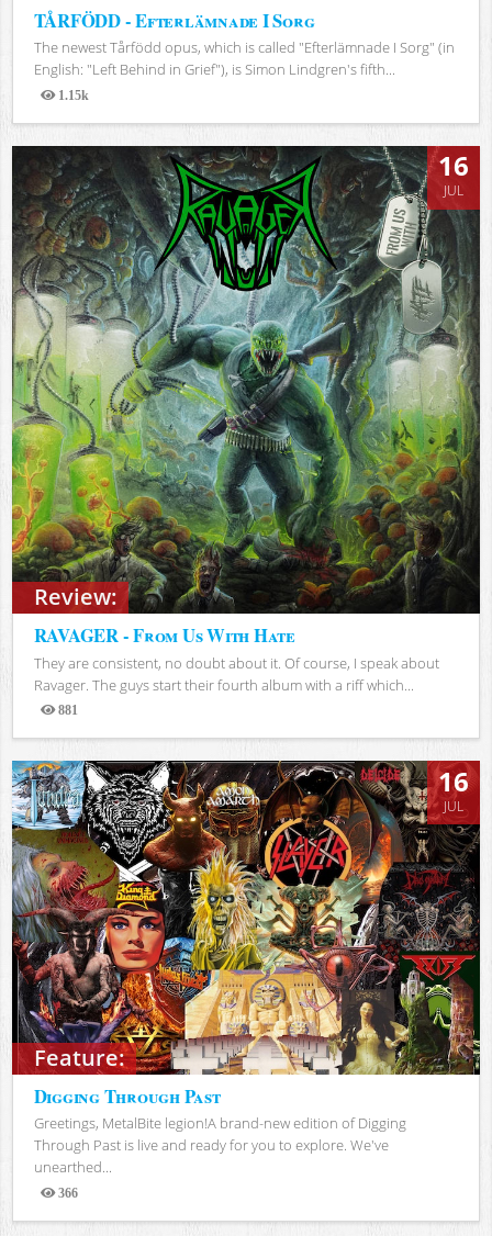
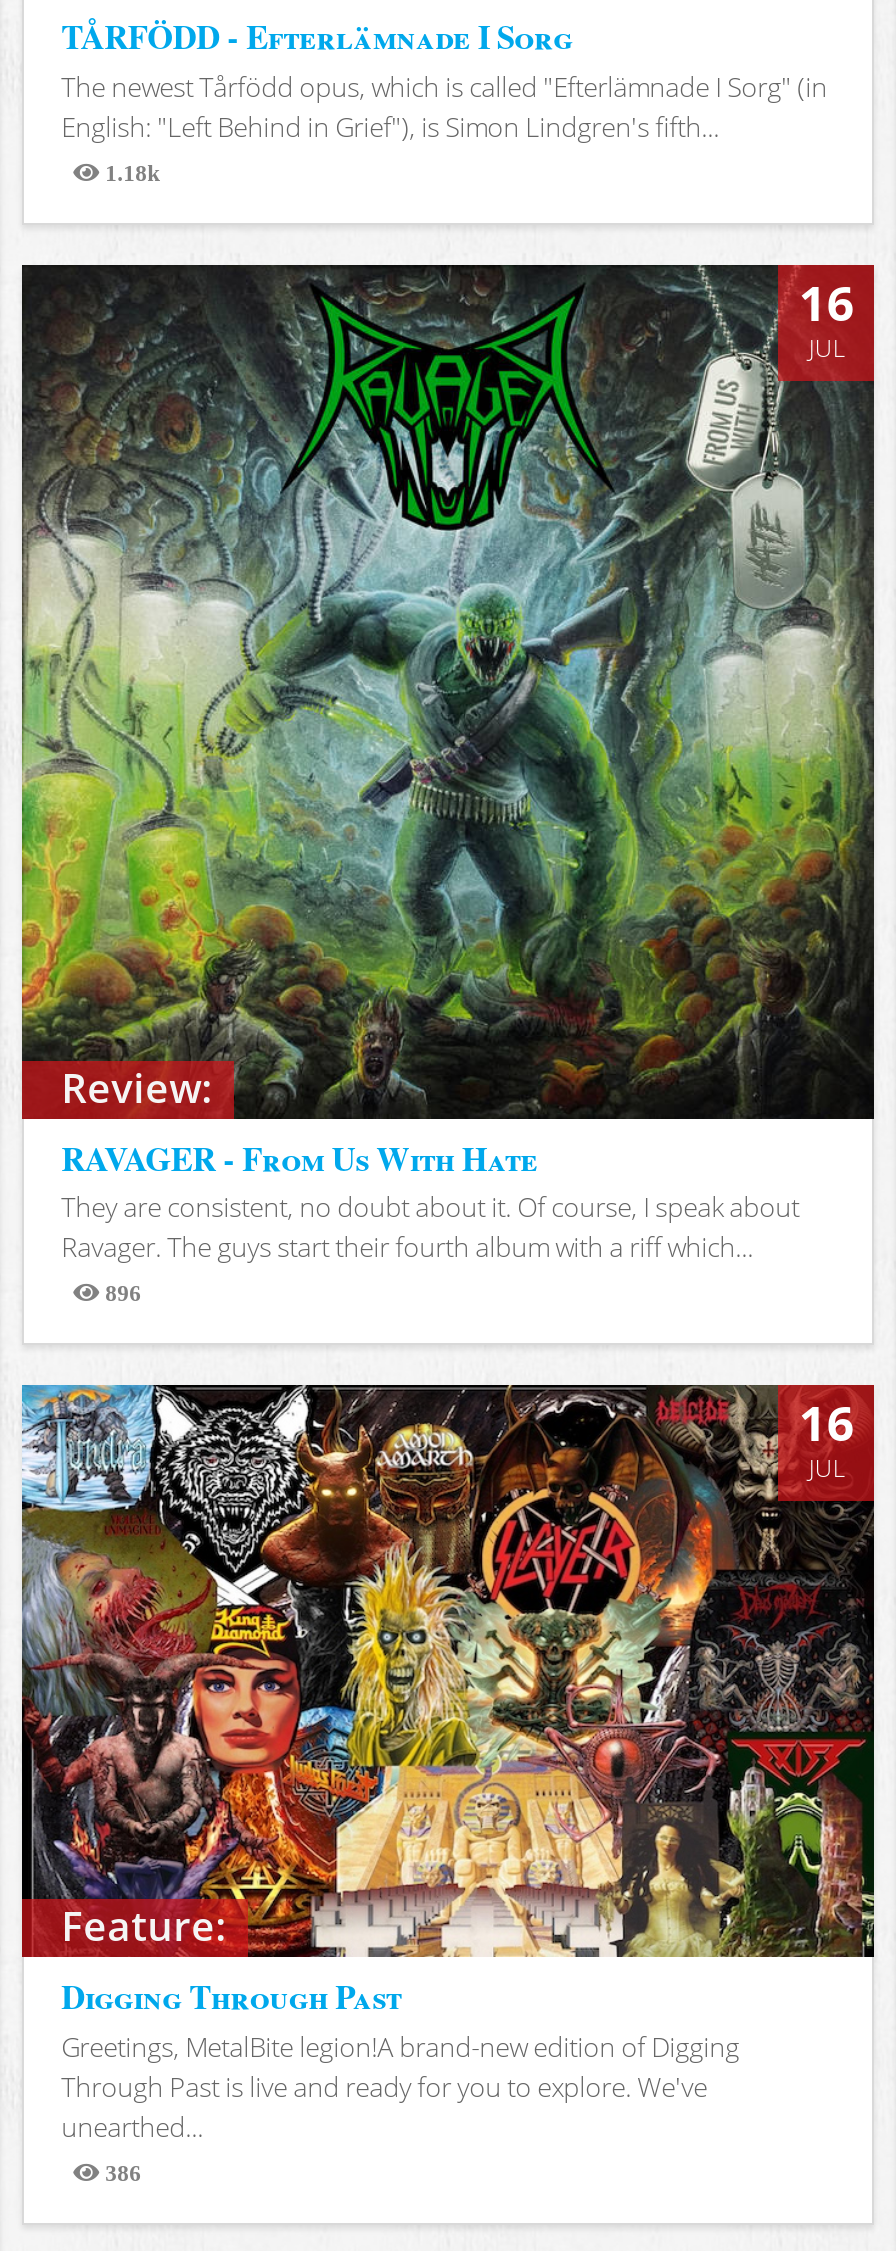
[55,89,89,101] 1.15k -> [99,160,161,182] 1.18k
[55,704,78,716] 881 -> [99,1281,141,1303] 896
[55,1186,78,1198] 366 -> [99,2161,141,2183] 386

